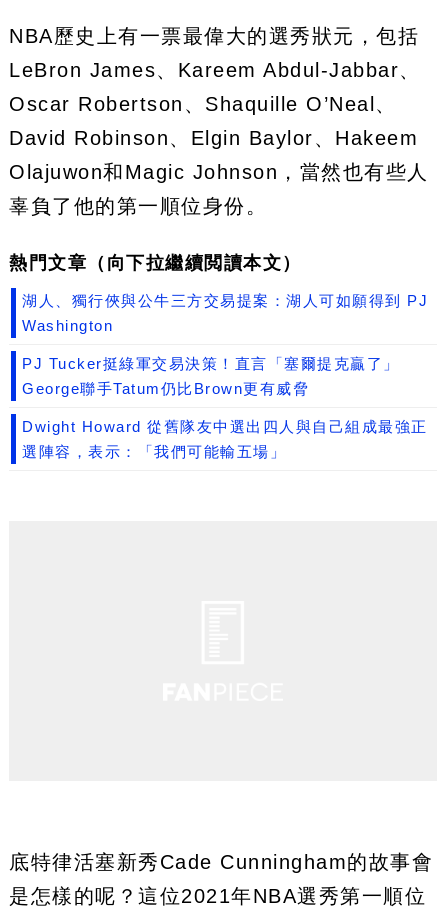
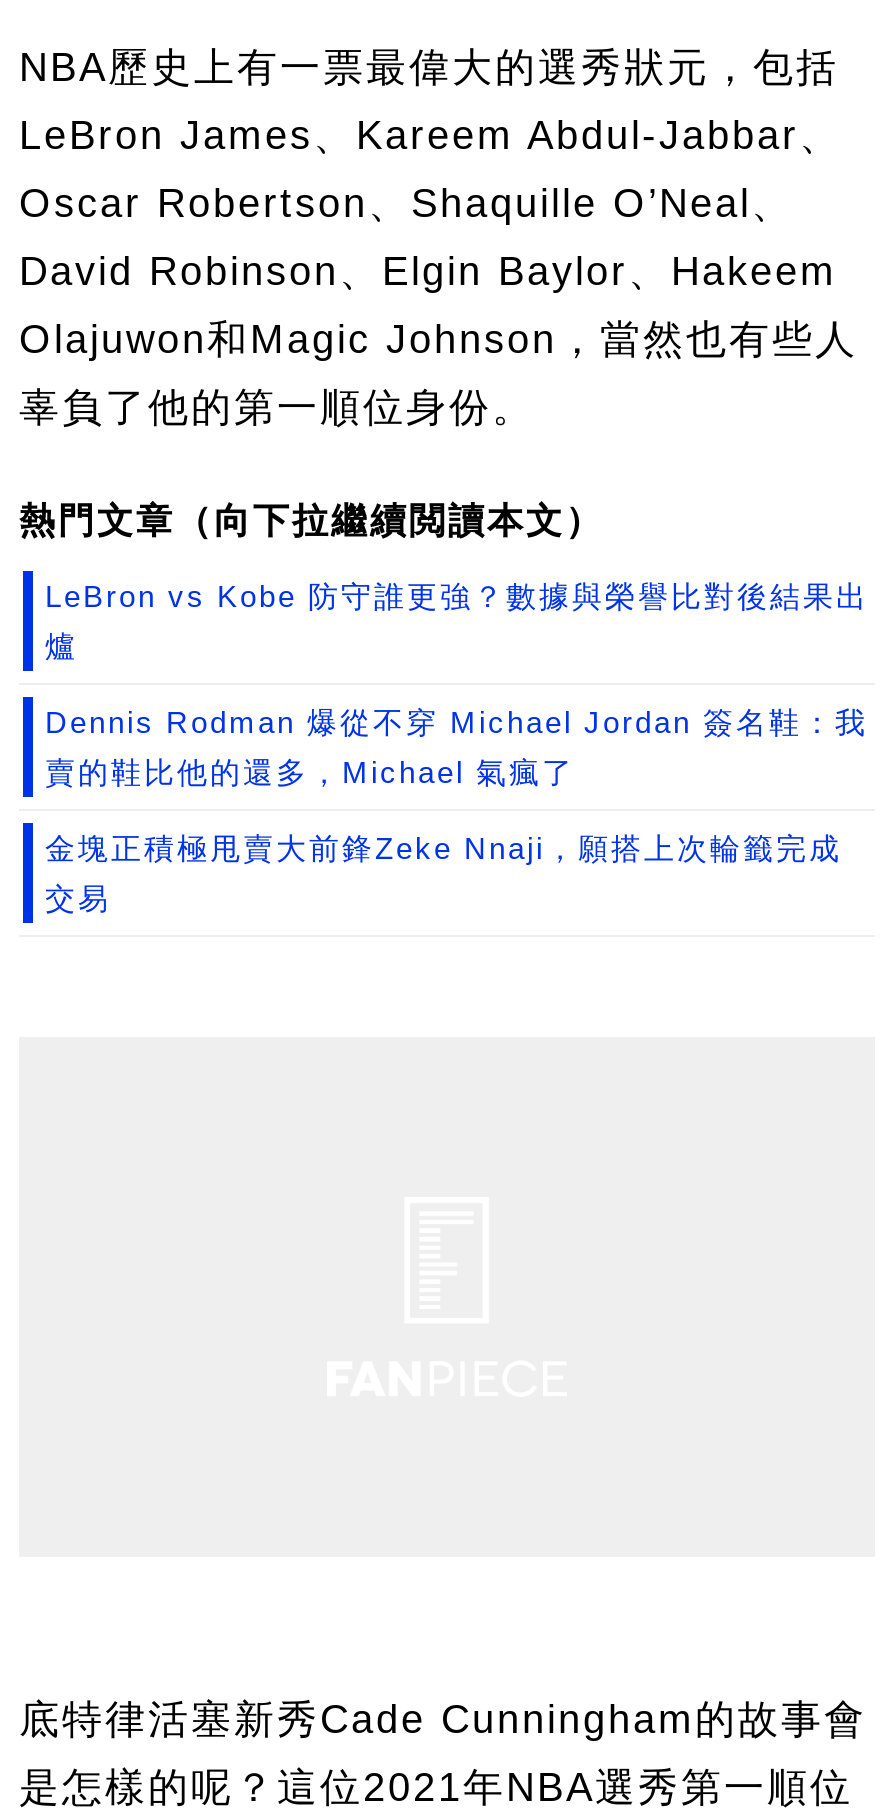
[22,292,428,309] 湖人、獨行俠與公牛三方交易提案：湖人可如願得到 PJ -> [45,579,869,613] LeBron vs Kobe 防守誰更強？數據與榮譽比對後結果出
[22,317,113,334] Washington -> [45,629,78,663] 爐
[22,355,416,372] PJ Tucker挺綠軍交易決策！直言「塞爾提克贏了」 -> [45,705,868,739] Dennis Rodman 爆從不穿 Michael Jordan 簽名鞋：我
[22,380,309,397] George聯手Tatum仍比Brown更有威脅 -> [45,755,575,789] 賣的鞋比他的還多，Michael 氣瘋了
[22,418,427,435] Dwight Howard 從舊隊友中選出四人與自己組成最強正 -> [45,831,842,865] 金塊正積極甩賣大前鋒Zeke Nnaji，願搭上次輪籤完成
[22,443,286,460] 選陣容，表示：「我們可能輸五場」 -> [45,881,111,915] 交易

